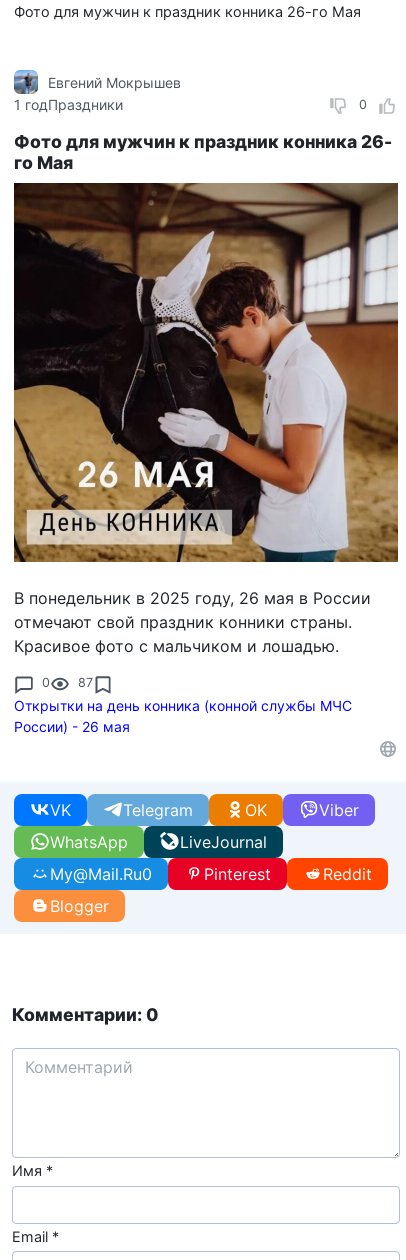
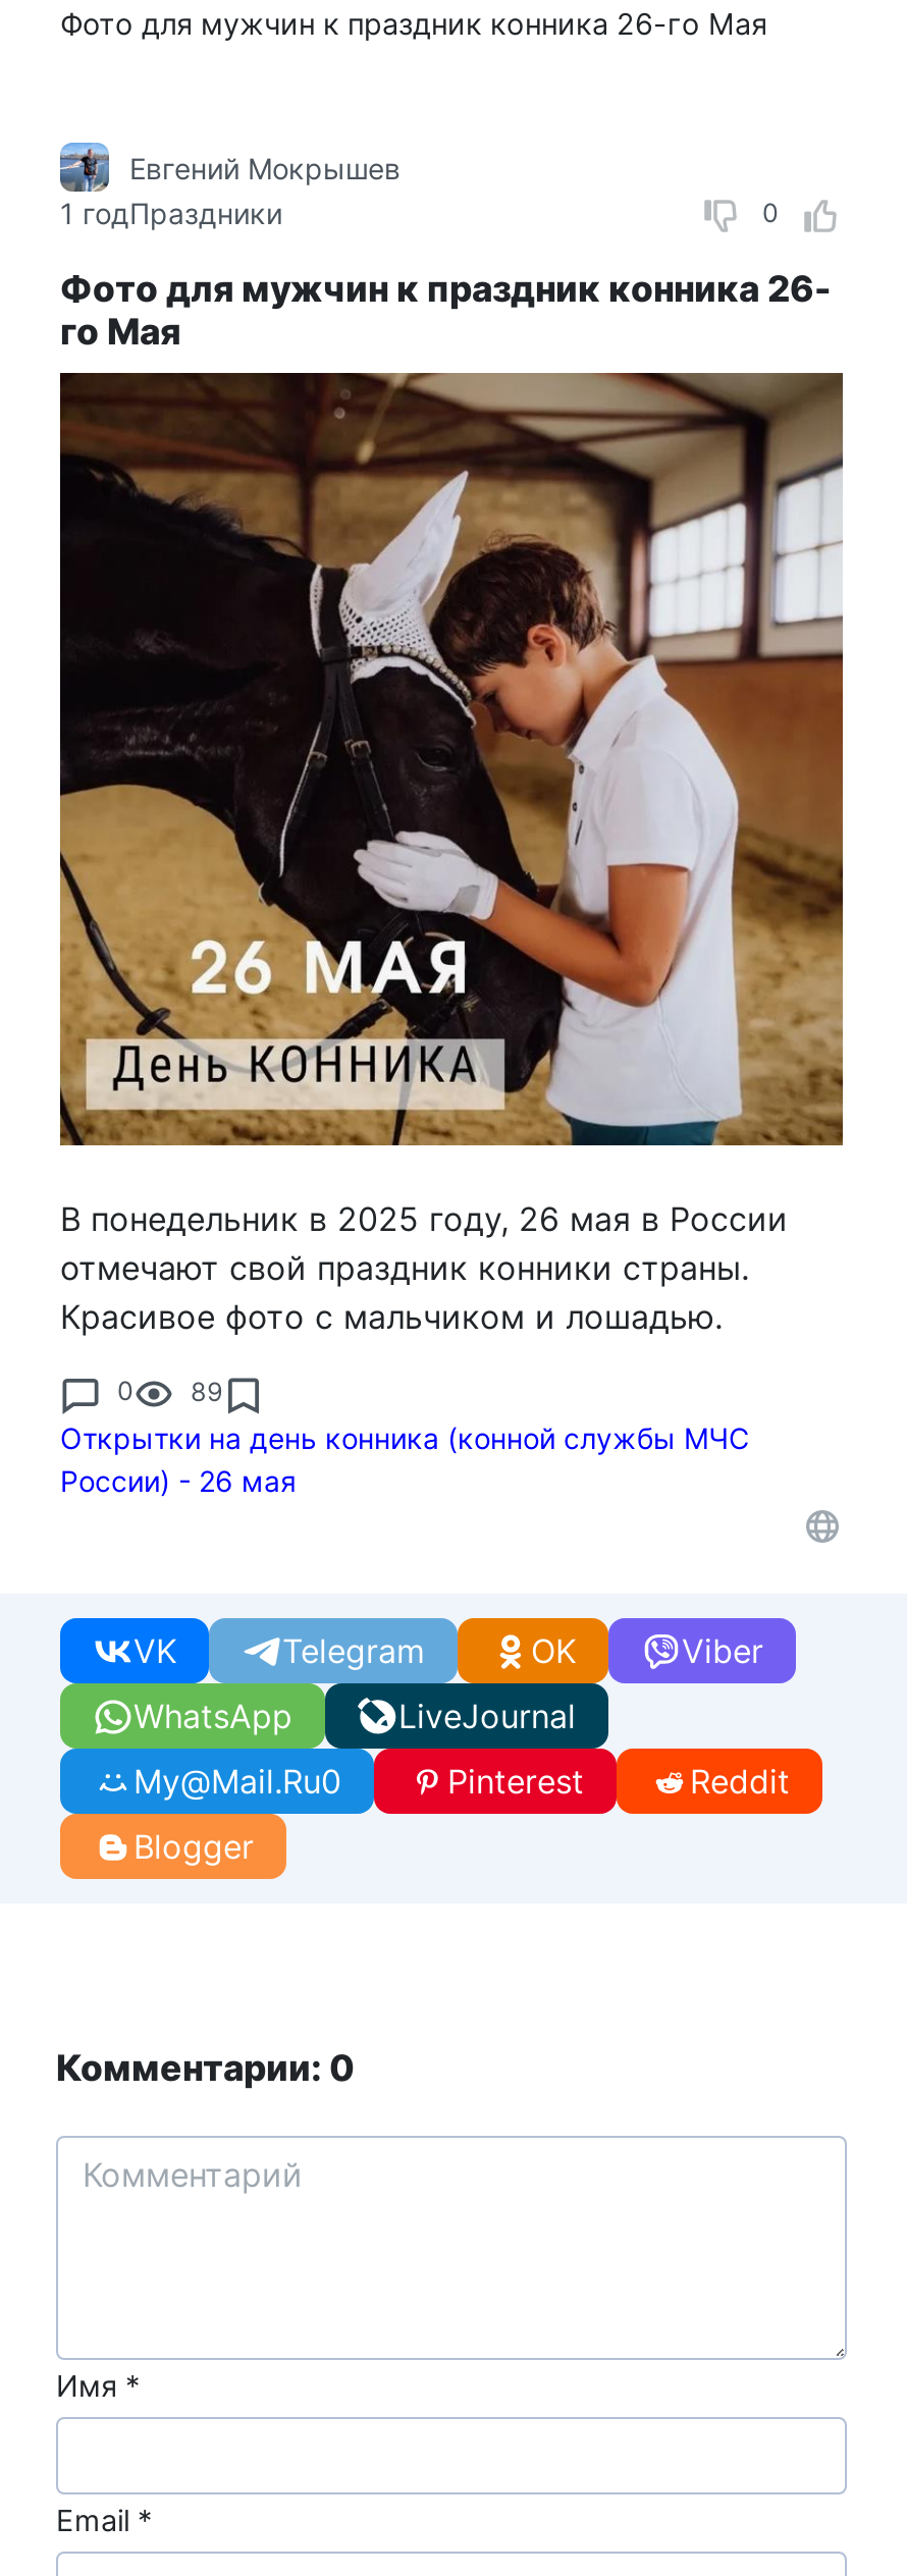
[38,675,93,690] 0 87 -> [109,1377,223,1407] 0 89

